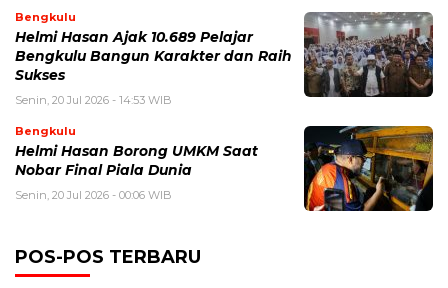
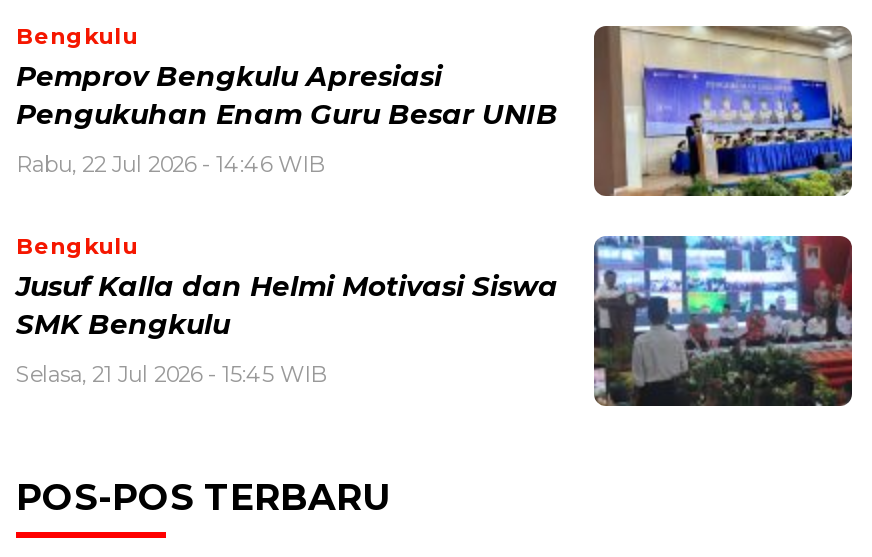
[15,12,434,98] [image] | Helmi Hasan Ajak 10.689 Pelajar | Bengkulu Bangun Karakter dan Raih | Sukses -> [16,26,854,198] [image] | Pemprov Bengkulu Apresiasi | Pengukuhan Enam Guru Besar UNIB
[15,93,172,107] Senin, 20 Jul 2026 - 14:53 WIB -> [16,150,326,178] Rabu, 22 Jul 2026 - 14:46 WIB
[303,125,434,212] [image] -> [592,234,854,408] [image]
[15,143,258,178] Helmi Hasan Borong UMKM Saat | Nobar Final Piala Dunia -> [16,270,558,340] Jusuf Kalla dan Helmi Motivasi Siswa | SMK Bengkulu
[15,188,172,202] Senin, 20 Jul 2026 - 00:06 WIB -> [16,360,328,388] Selasa, 21 Jul 2026 - 15:45 WIB

